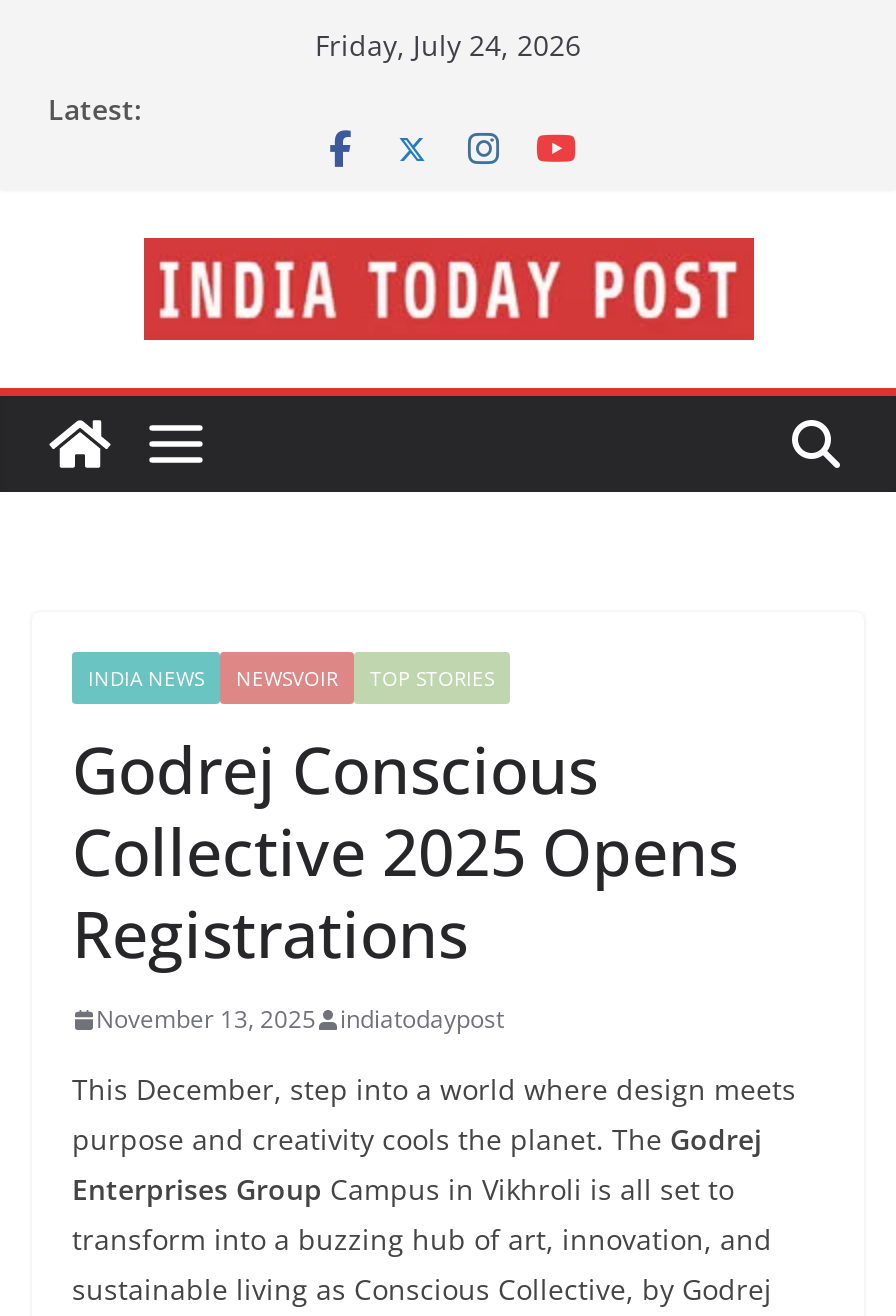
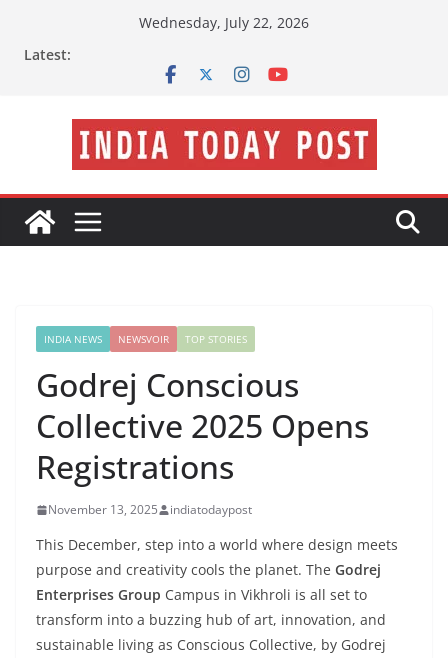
[315,26,581,64] Friday, July 24, 2026 -> [139,13,309,32] Wednesday, July 22, 2026

